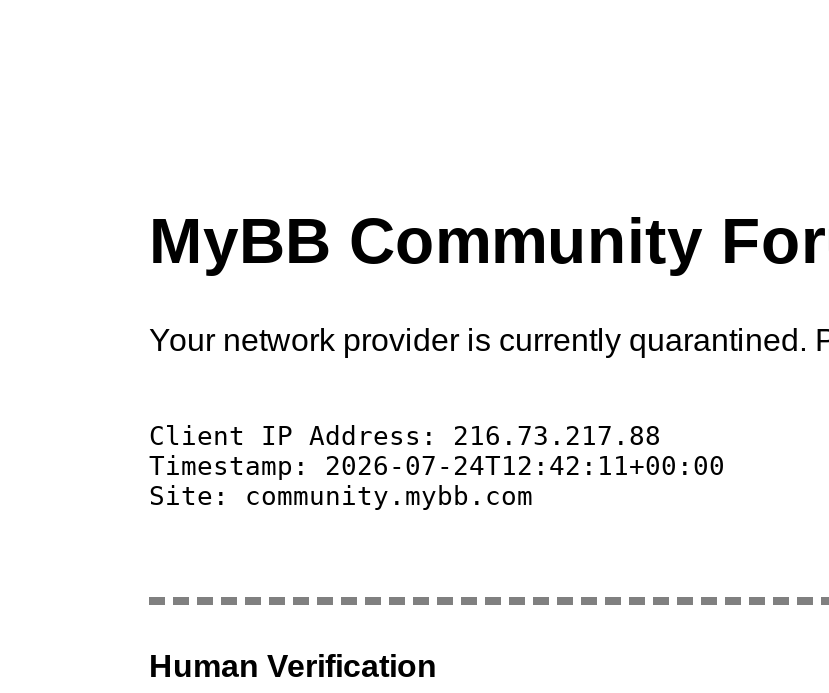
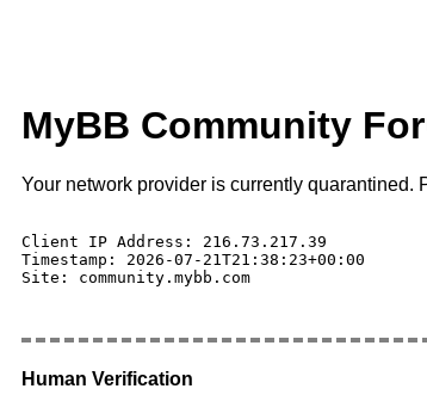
[149,421,677,451] Client IP Address: 216.73.217.88 -> [21,233,336,250] Client IP Address: 216.73.217.39
[149,451,725,481] Timestamp: 2026-07-24T12:42:11+00:00 -> [21,250,365,268] Timestamp: 2026-07-21T21:38:23+00:00

